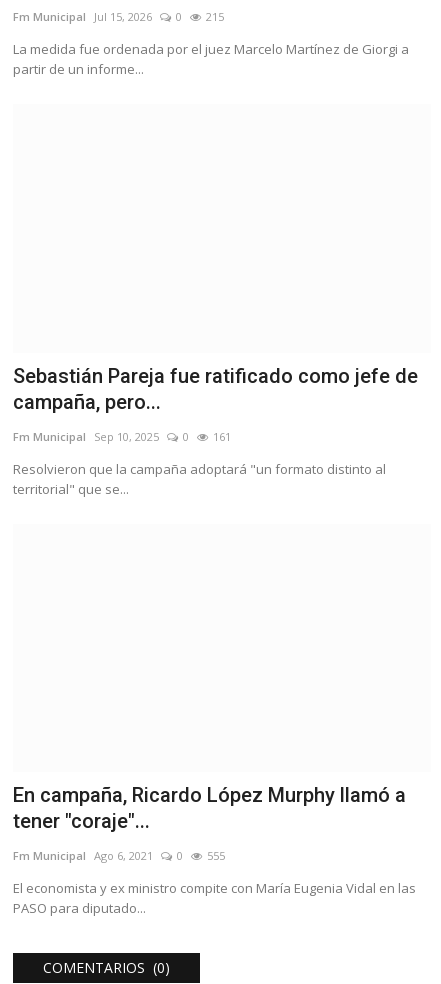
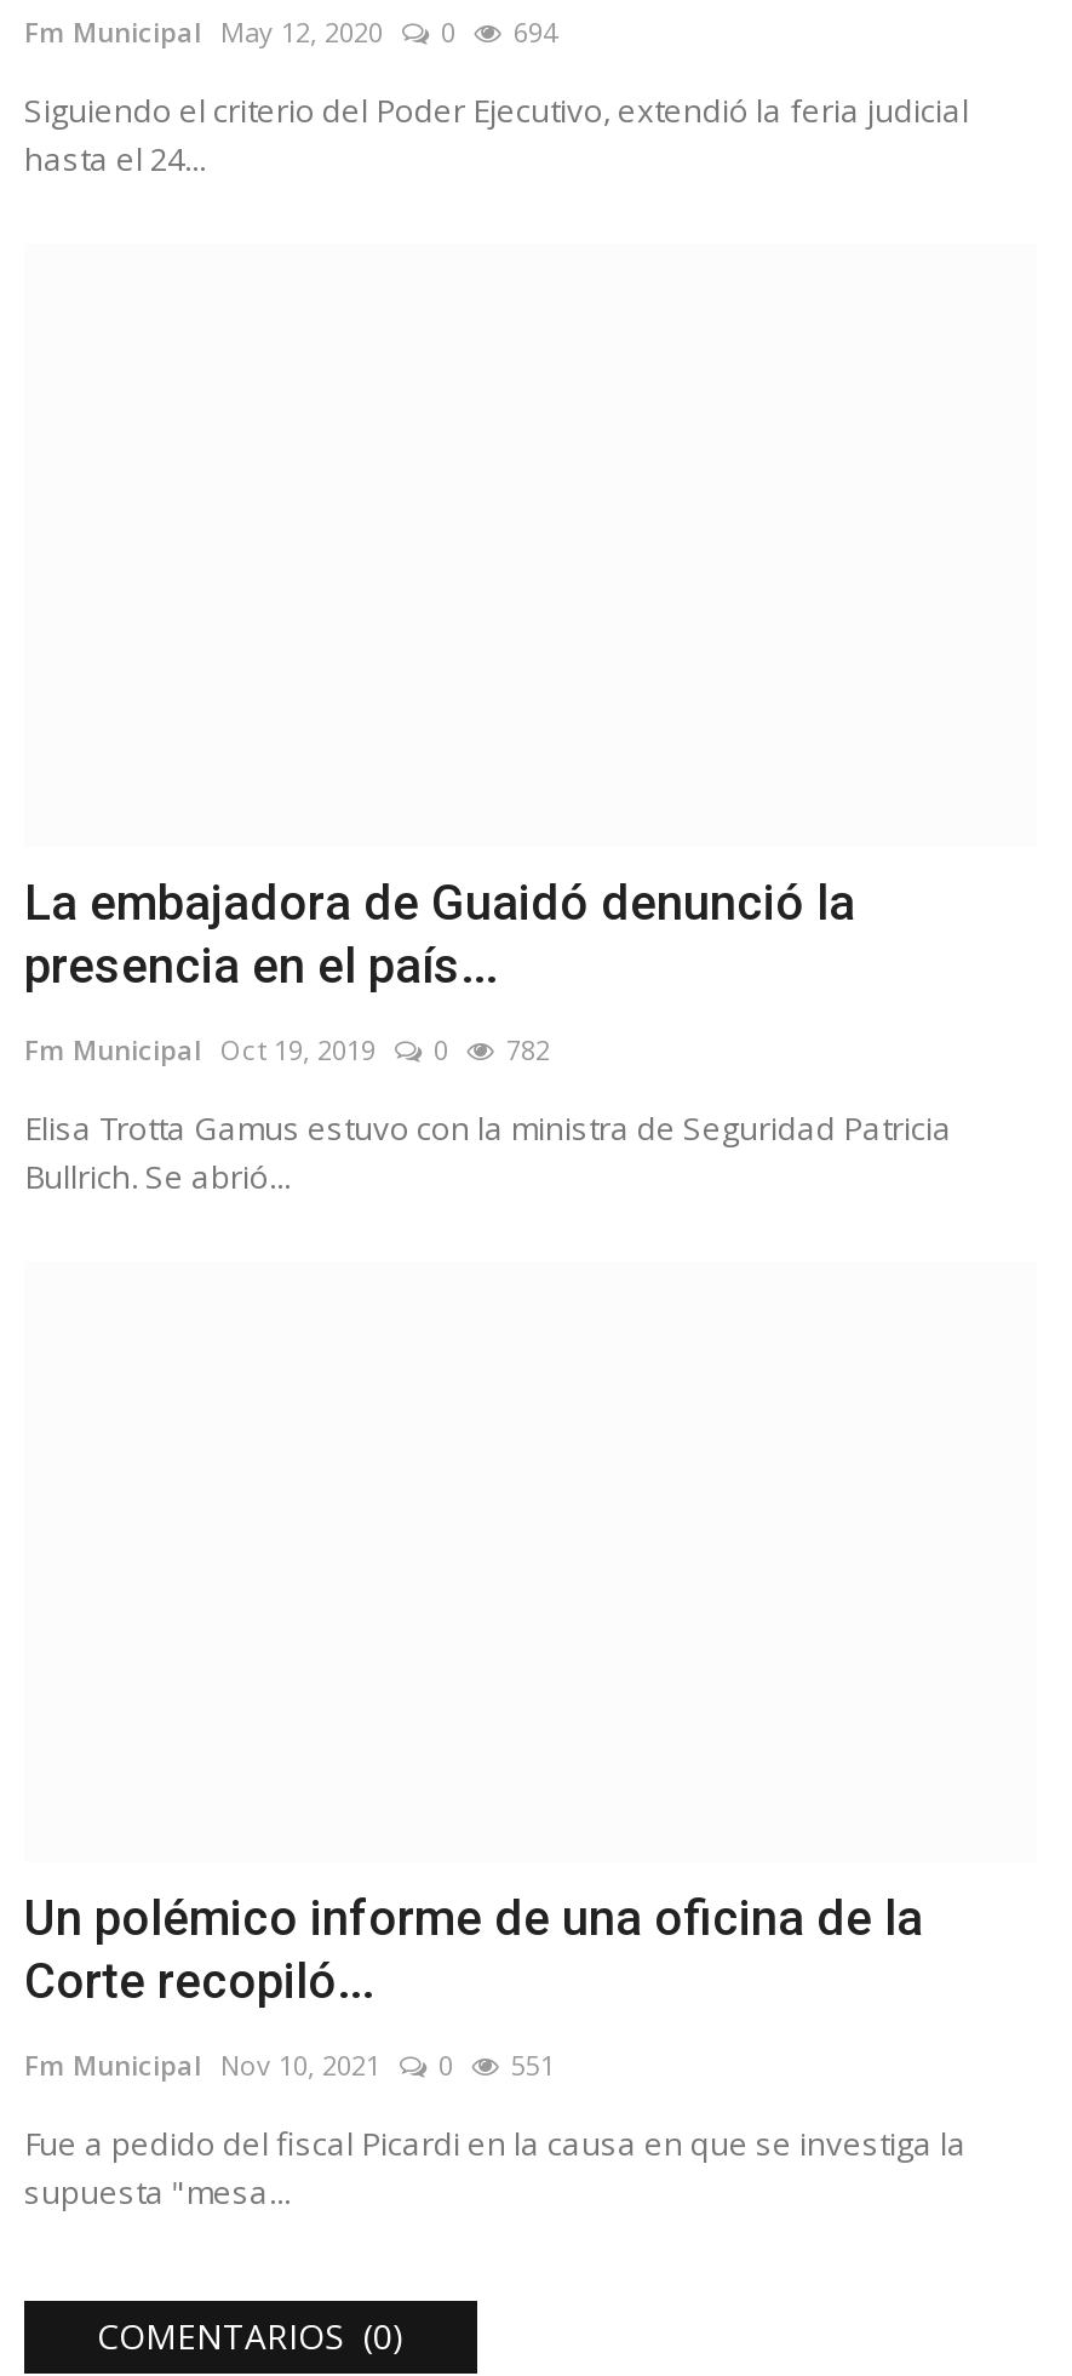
[13,9,152,24] Fm Municipal Jul 15, 2026 -> [24,13,383,50] Fm Municipal May 12, 2020
[206,9,224,24] 215 -> [514,13,557,50] 694
[13,40,409,78] La medida fue ordenada por el juez Marcelo Martínez de Giorgi a | partir de un informe... -> [24,88,969,181] Siguiendo el criterio del Poder Ejecutivo, extendió la feria judicial | hasta el 24...
[13,364,418,414] Sebastián Pareja fue ratificado como jefe de | campaña, pero... -> [24,873,855,994] La embajadora de Guaidó denunció la | presencia en el país...
[13,429,159,444] Fm Municipal Sep 10, 2025 -> [24,1030,376,1066] Fm Municipal Oct 19, 2019
[213,429,231,444] 161 -> [506,1030,550,1066] 782
[13,460,386,498] Resolvieron que la campaña adoptará "un formato distinto al | territorial" que se... -> [24,1105,952,1197] Elisa Trotta Gamus estuvo con la ministra de Seguridad Patricia | Bullrich. Se abrió...
[13,783,406,833] En campaña, Ricardo López Murphy llamó a | tener "coraje"... -> [24,1889,923,2011] Un polémico informe de una oficina de la | Corte recopiló...
[13,848,153,863] Fm Municipal Ago 6, 2021 -> [24,2047,380,2083] Fm Municipal Nov 10, 2021
[207,848,225,863] 555 -> [511,2047,555,2083] 551
[13,879,416,917] El economista y ex ministro compite con María Eugenia Vidal en las | PASO para diputado... -> [24,2122,967,2214] Fue a pedido del fiscal Picardi en la causa en que se investiga la | supuesta "mesa...

